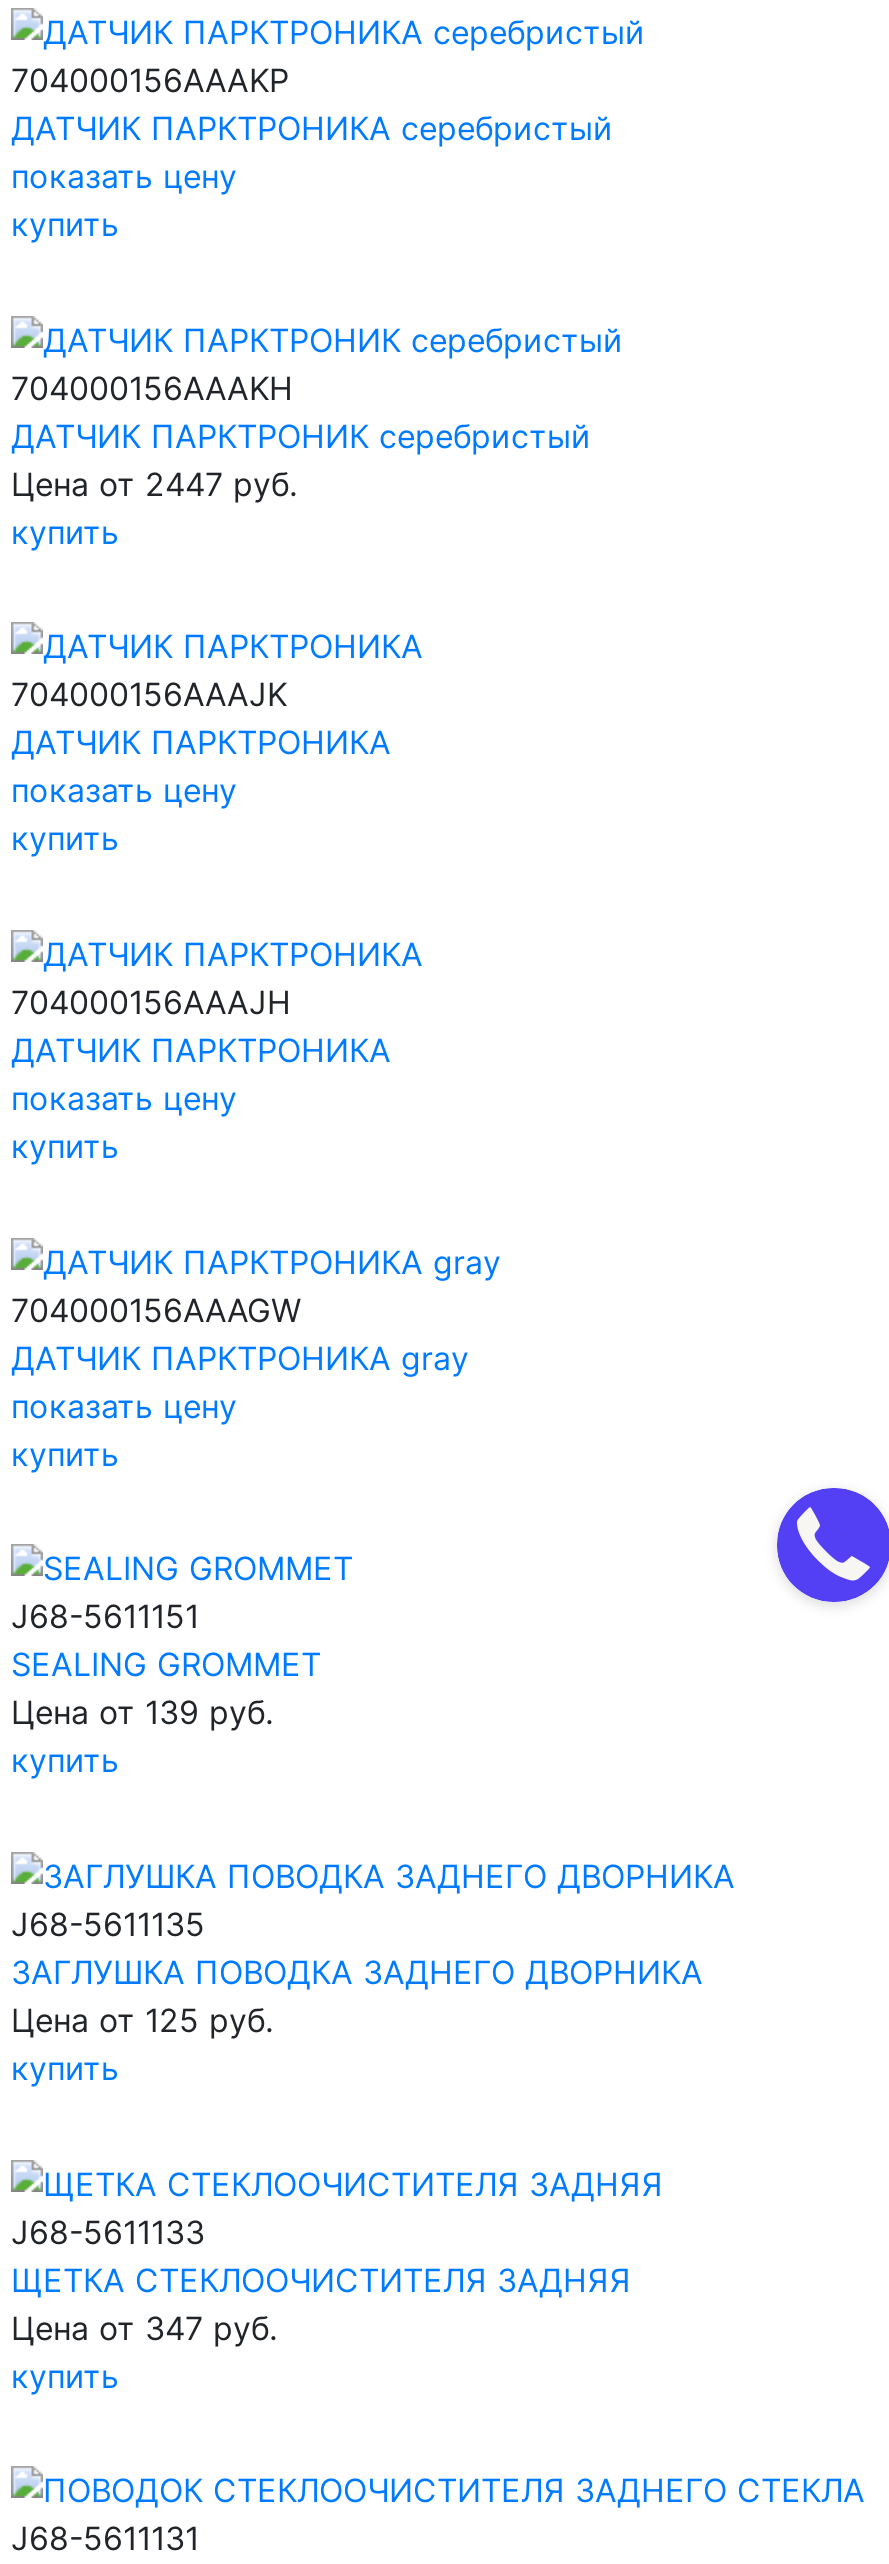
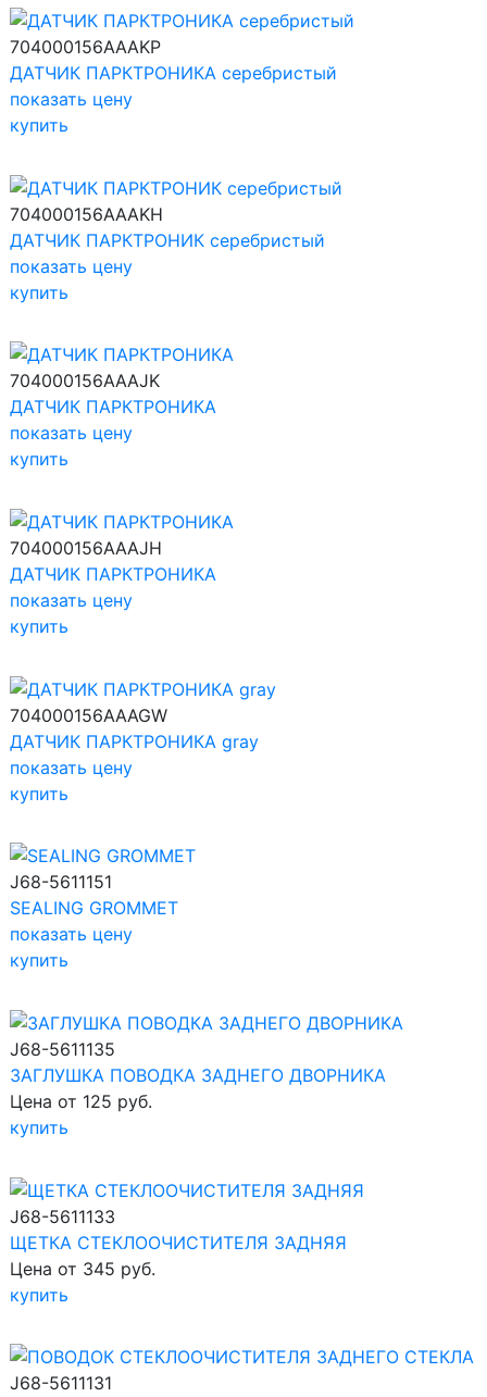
[11,463,297,503] Цена от 2447 руб. -> [10,255,133,277] показать цену
[773,1486,883,1606] [image] -> none
[11,1692,273,1732] Цена от 139 руб. -> [10,923,133,945] показать цену
[11,2307,277,2347] Цена от 347 руб. -> [10,1257,155,1279] Цена от 345 руб.

